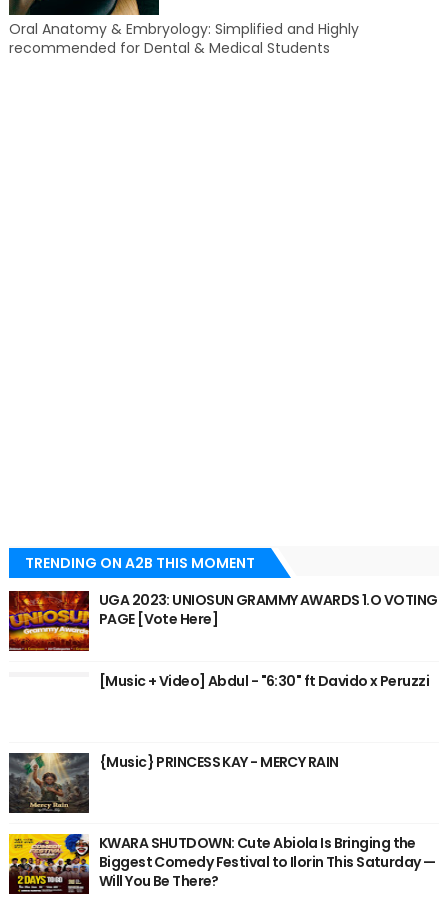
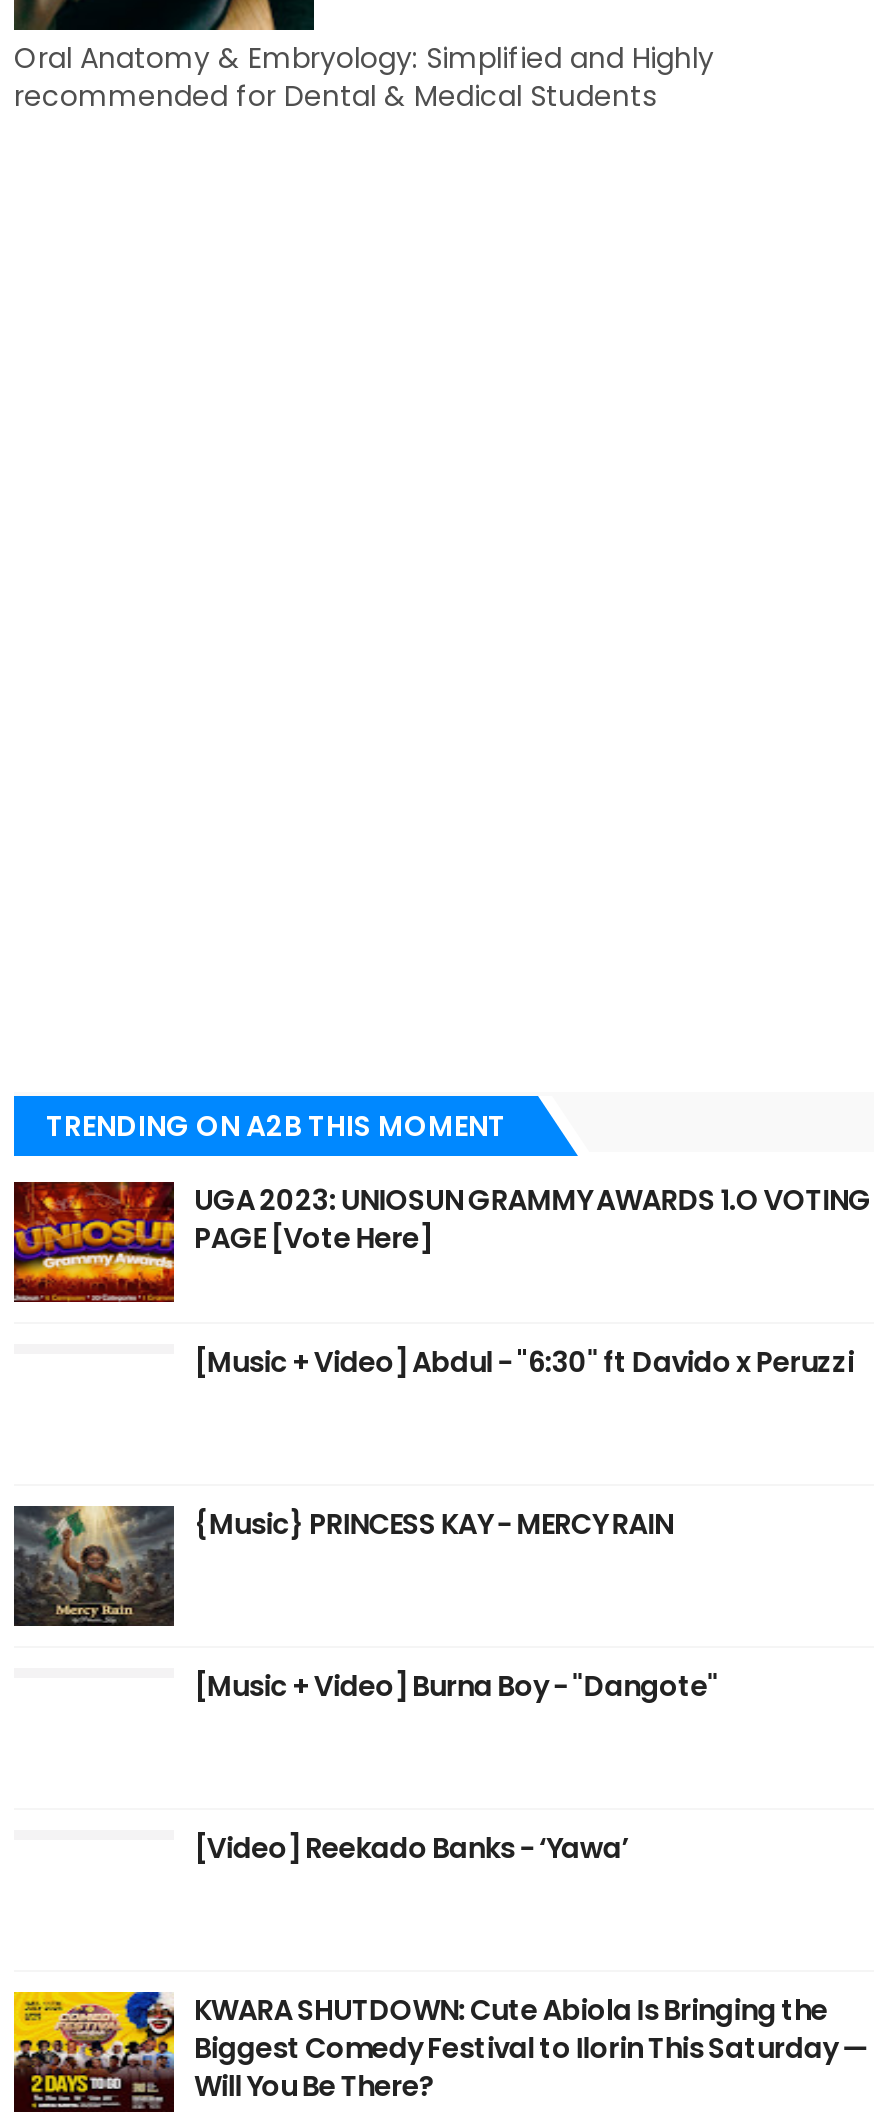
none -> [194,1666,718,1706] [Music + Video] Burna Boy - "Dangote"
none -> [194,1828,628,1868] [Video] Reekado Banks - ‘Yawa’

